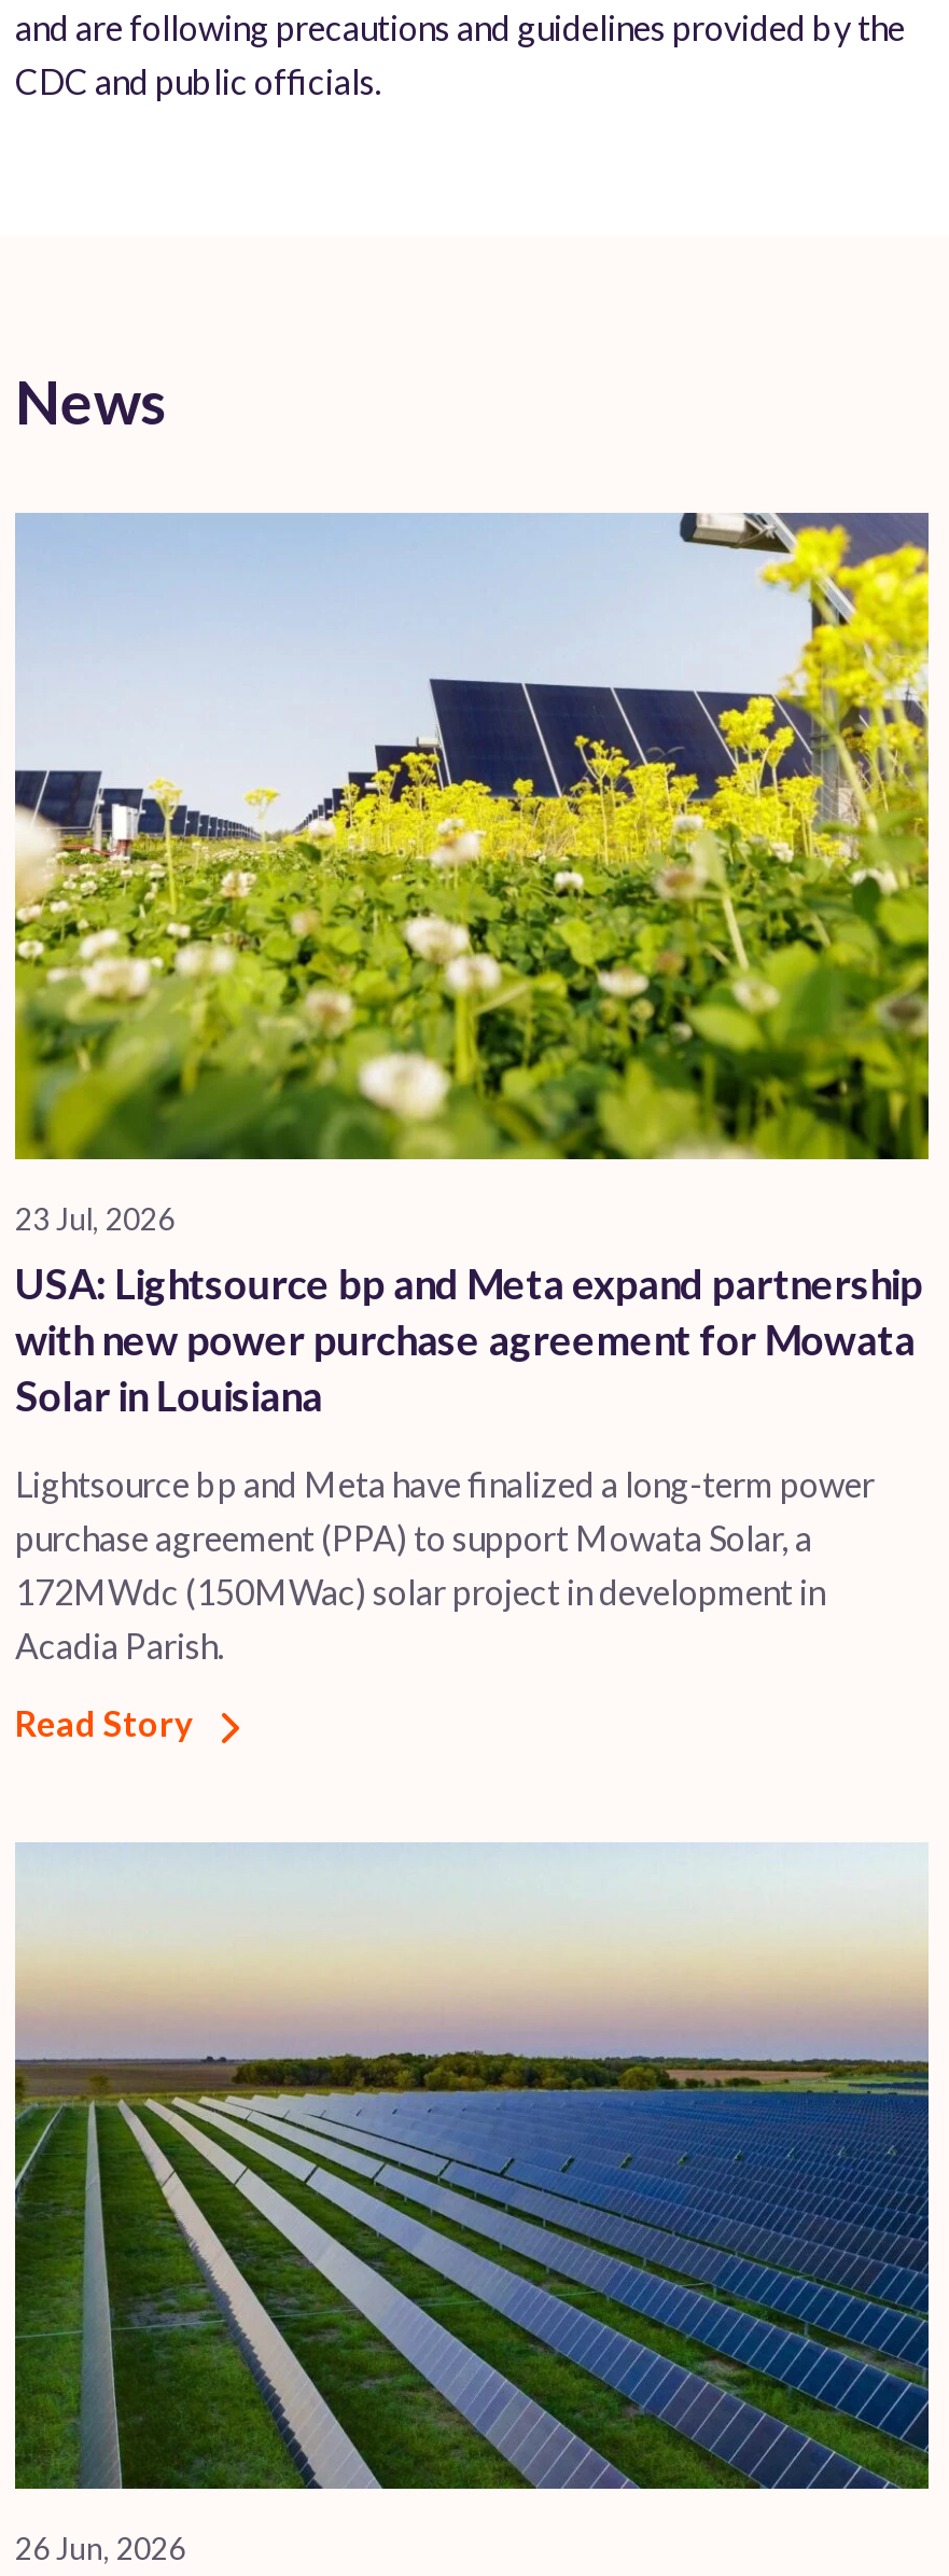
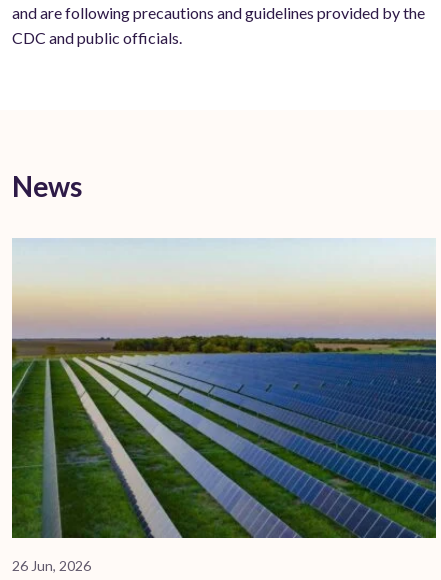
[13,511,931,1744] [image] | 23 Jul, 2026 | USA: Lightsource bp and Meta expand partnership | with new power purchase agreement for Mowata | Solar in Louisiana | Lightsource bp and Meta have finalized a long-term power | purchase agreement (PPA) to support Mowata Solar, a | 172MWdc (150MWac) solar project in development in | Acadia Parish. | Read Story -> none

